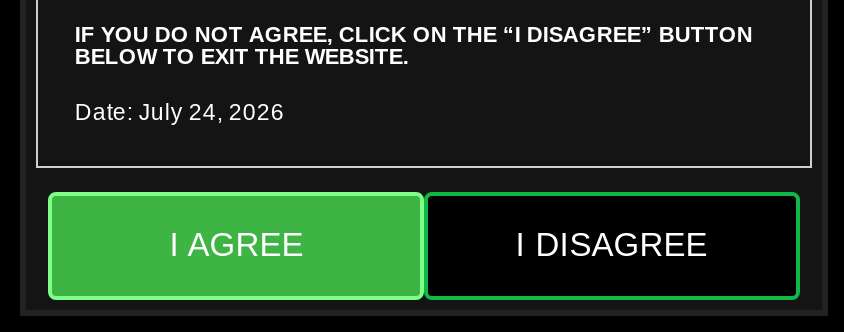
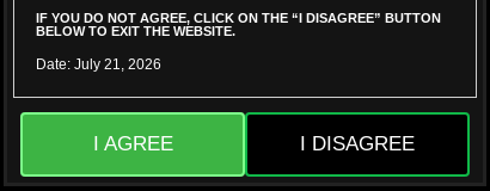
[75,99,285,125] Date: July 24, 2026 -> [36,57,162,72] Date: July 21, 2026

